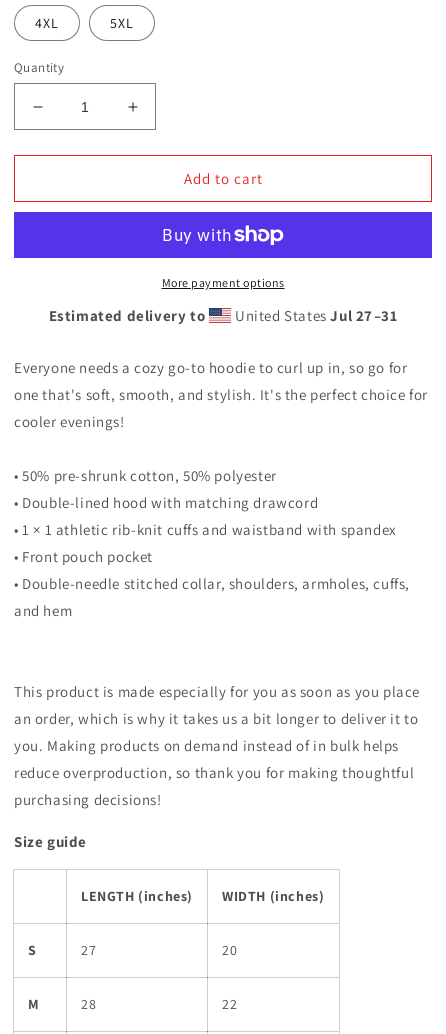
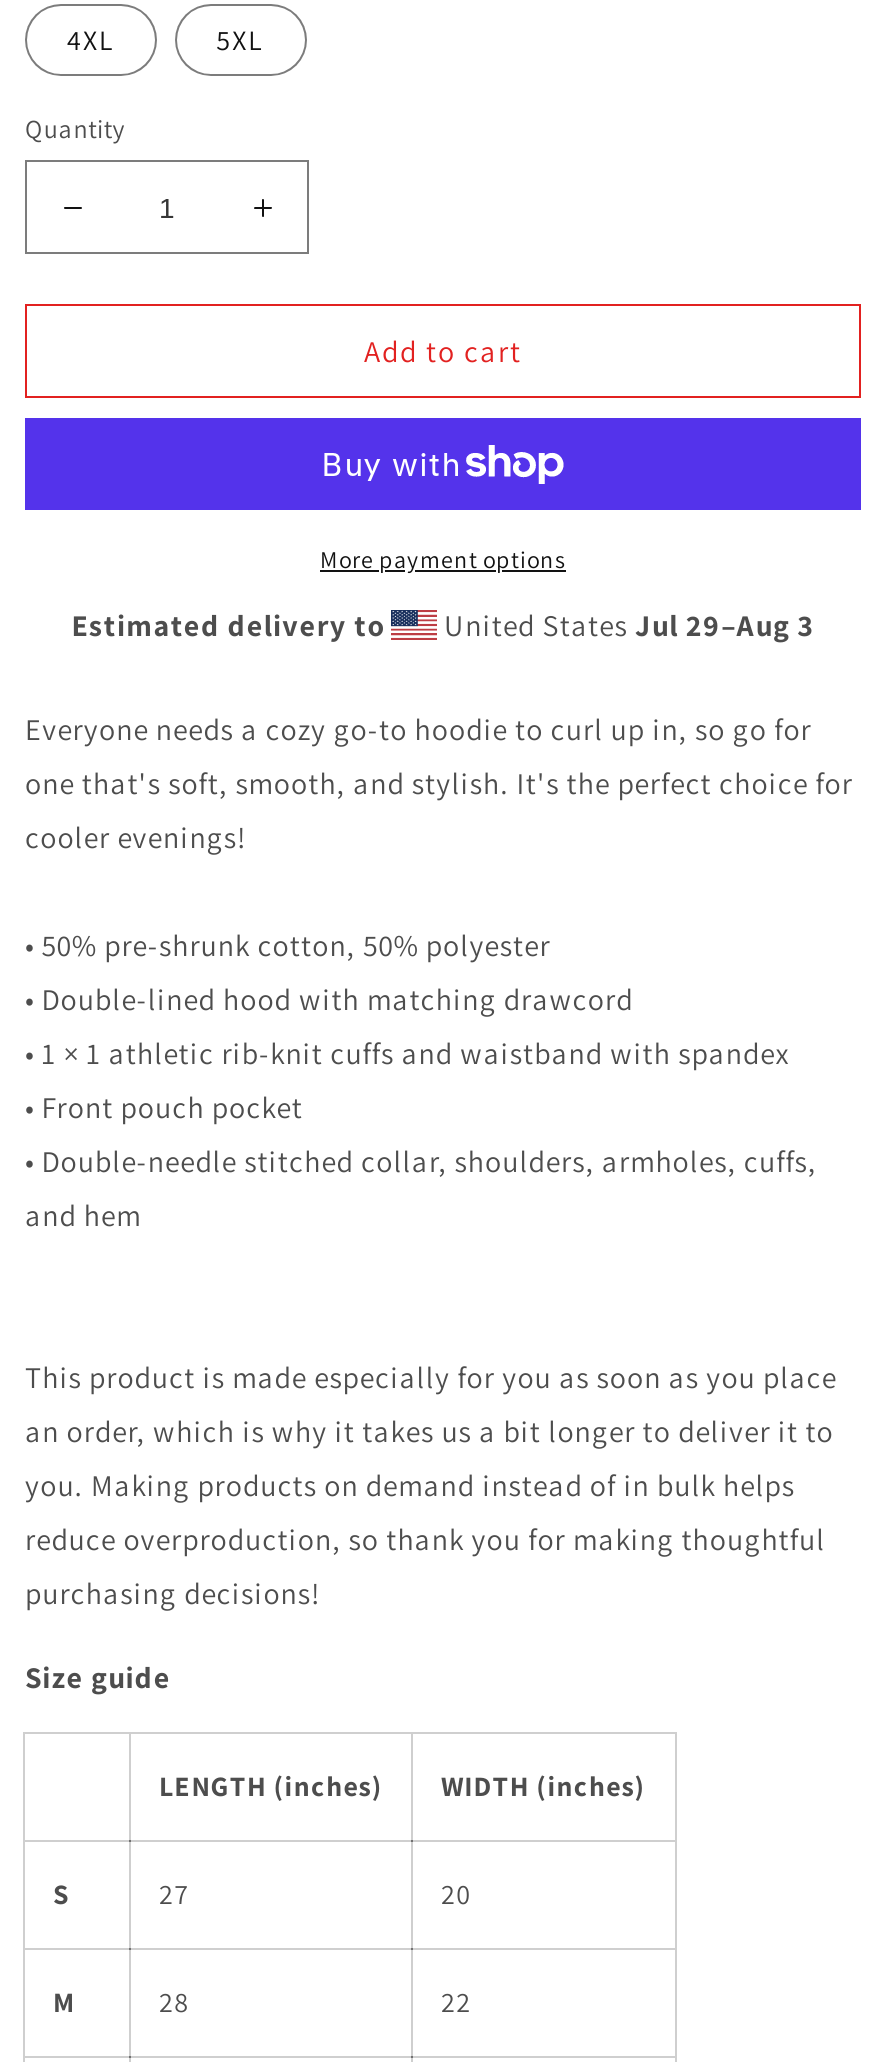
[231,306,397,325] United States Jul 27–31 -> [437,606,815,644] United States Jul 29–Aug 3

